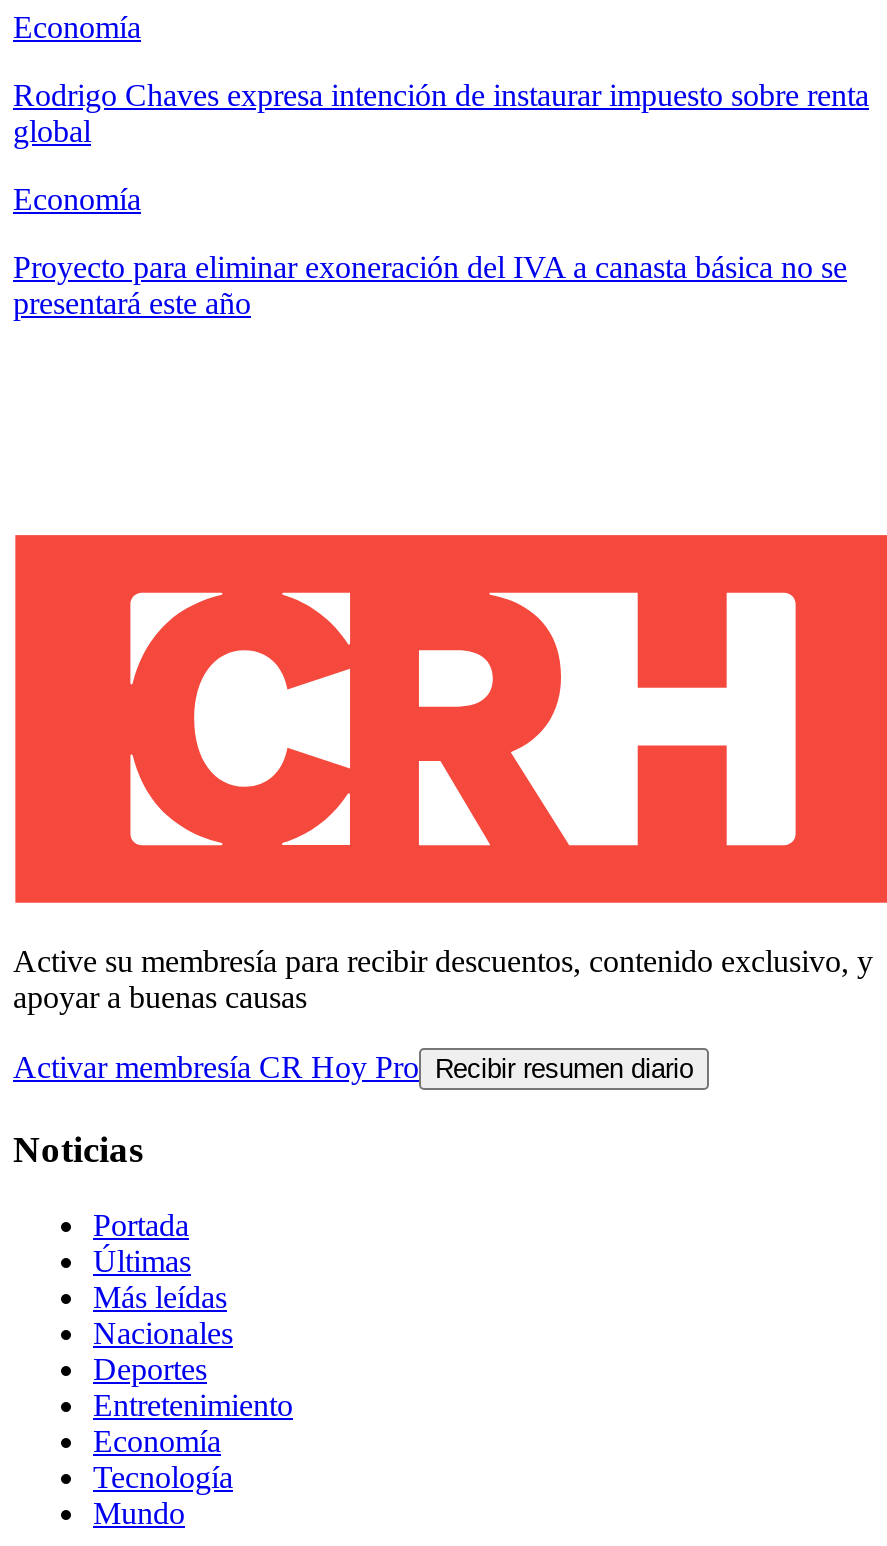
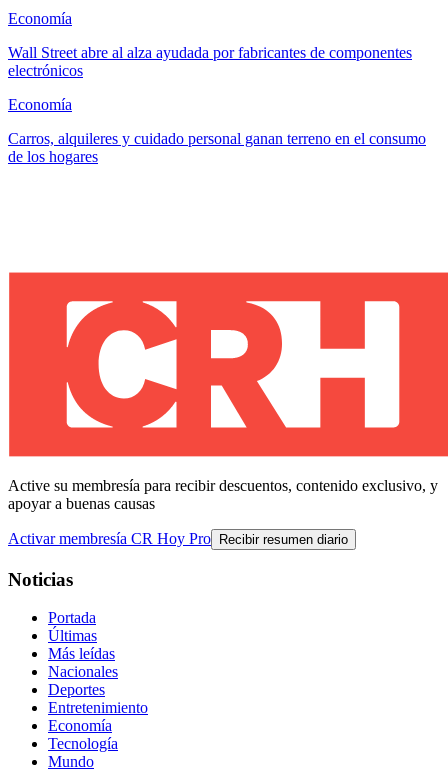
[13,78,869,148] Rodrigo Chaves expresa intención de instaurar impuesto sobre renta | global -> [8,44,412,79] Wall Street abre al alza ayudada por fabricantes de componentes | electrónicos
[13,250,847,320] Proyecto para eliminar exoneración del IVA a canasta básica no se | presentará este año -> [8,130,426,165] Carros, alquileres y cuidado personal ganan terreno en el consumo | de los hogares

